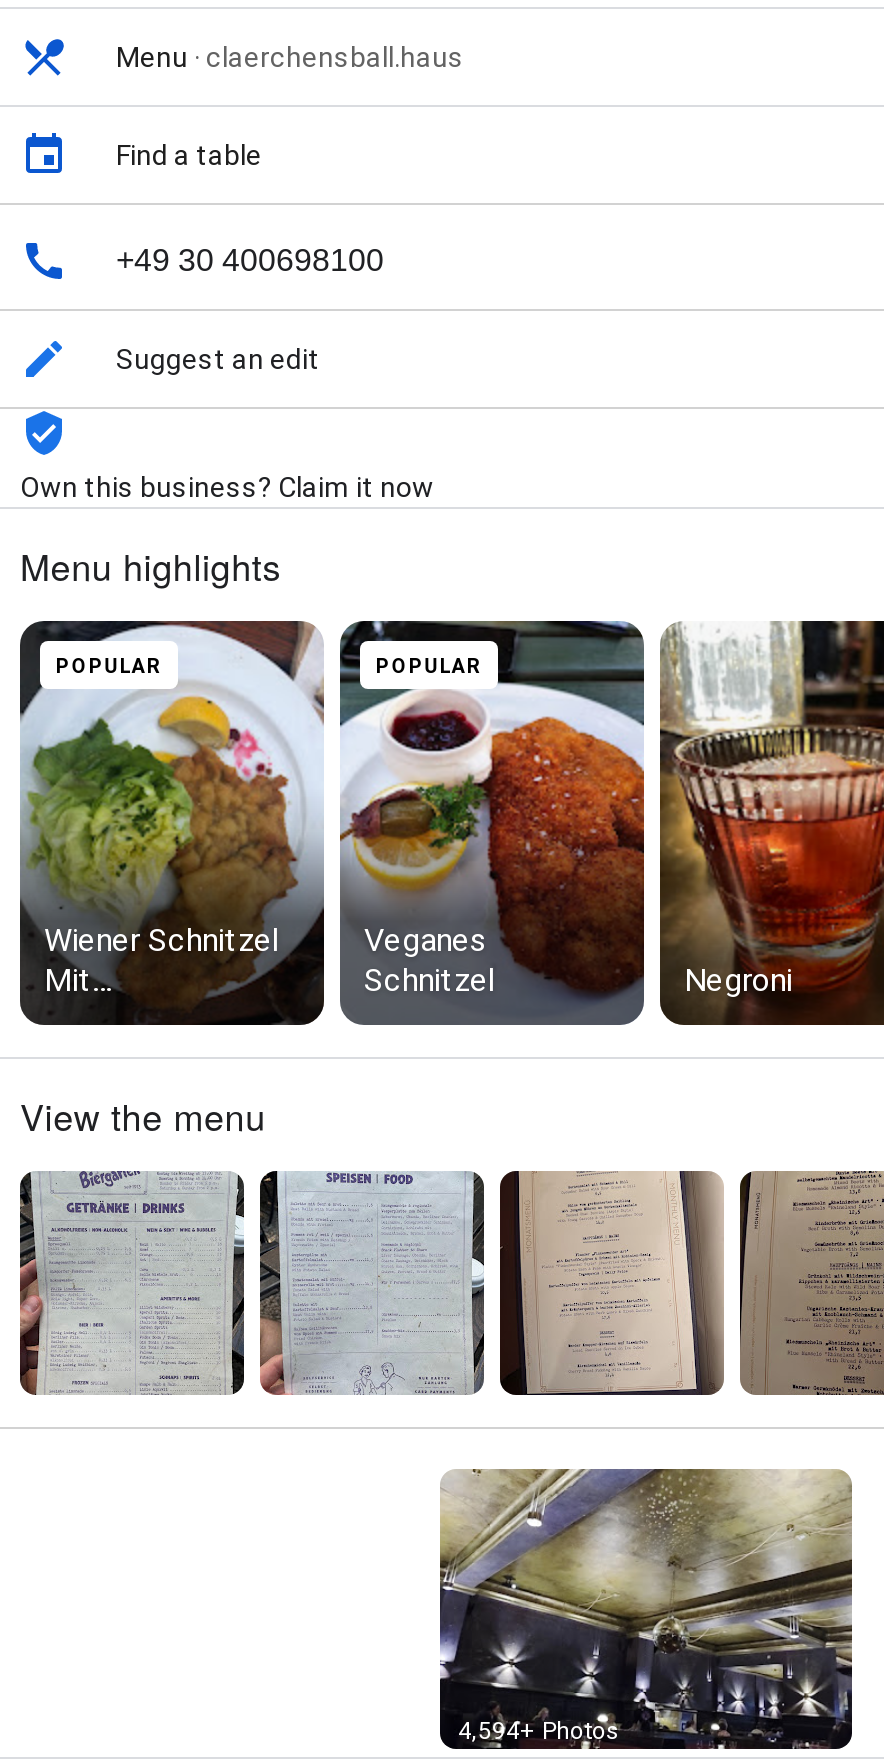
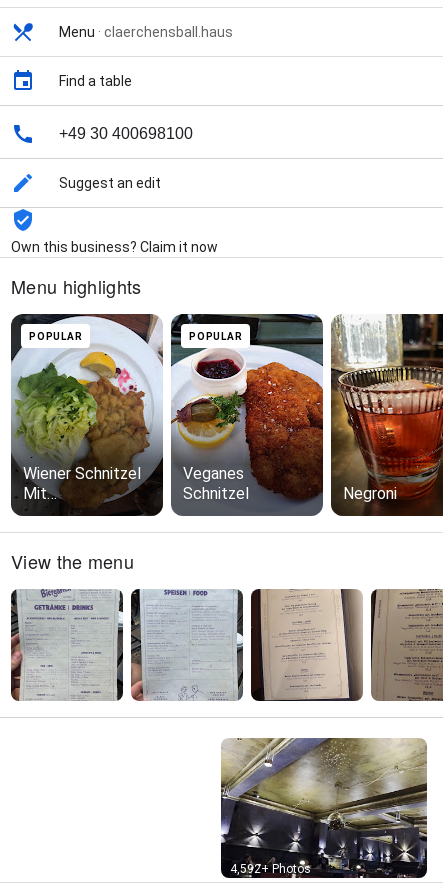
[458,1717,620,1745] 4,594+ Photos -> [230,862,311,876] 4,592+ Photos

